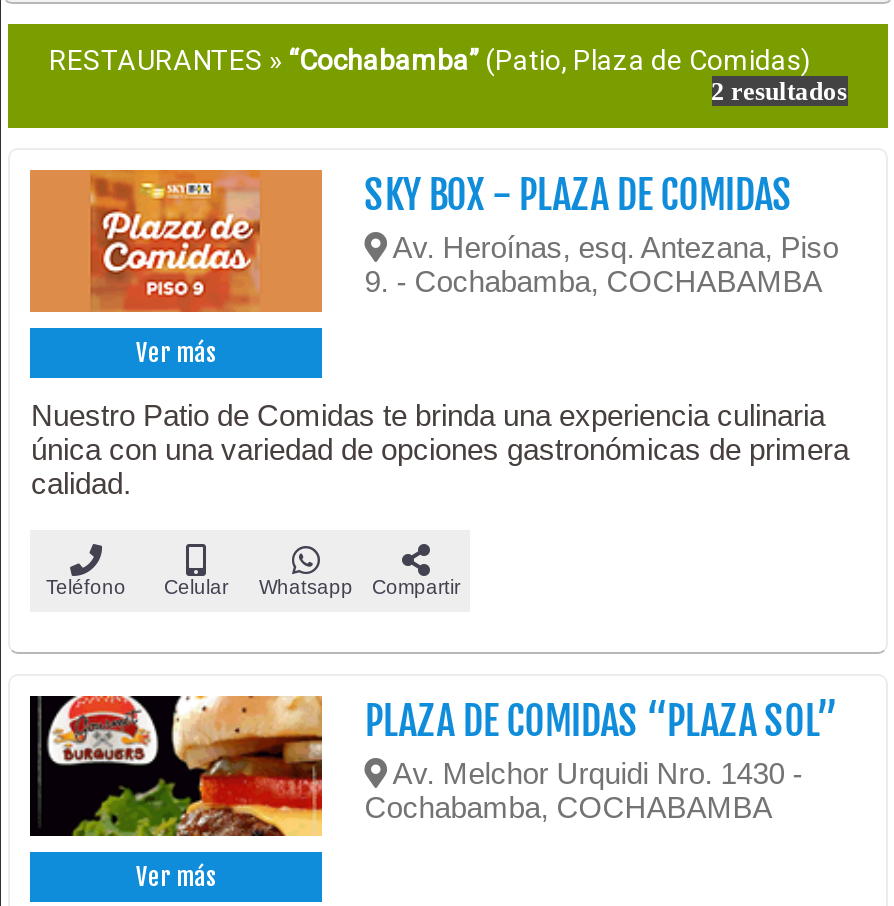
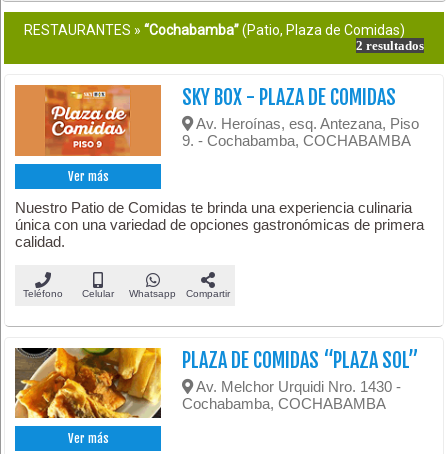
[28,694,324,838] [image] -> [14,347,162,419] [image]

